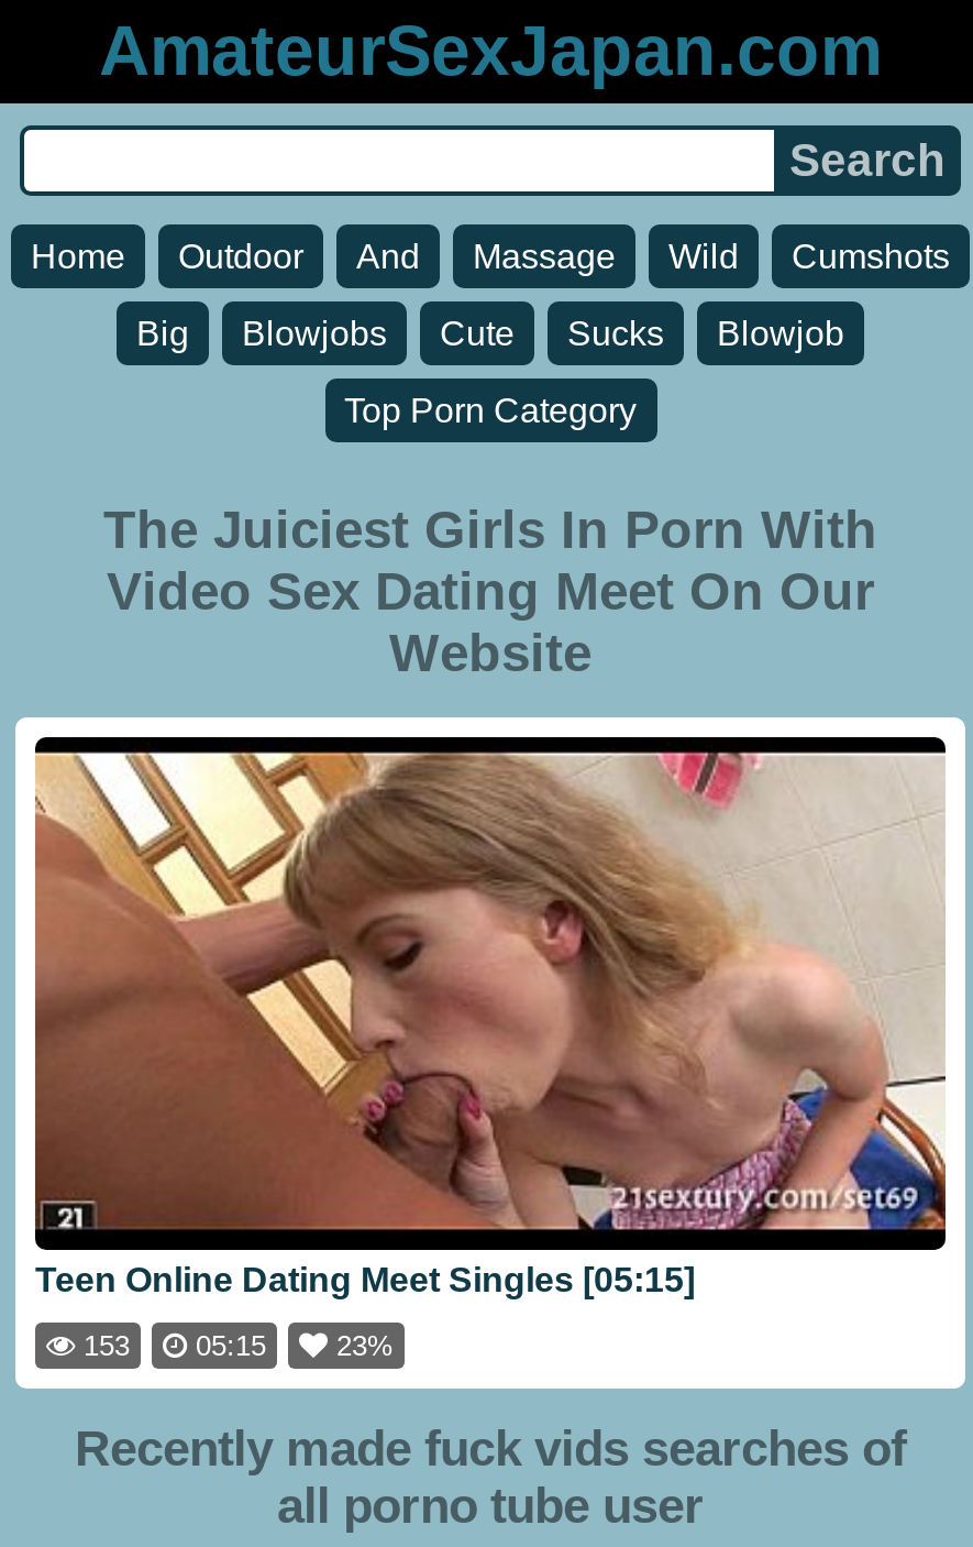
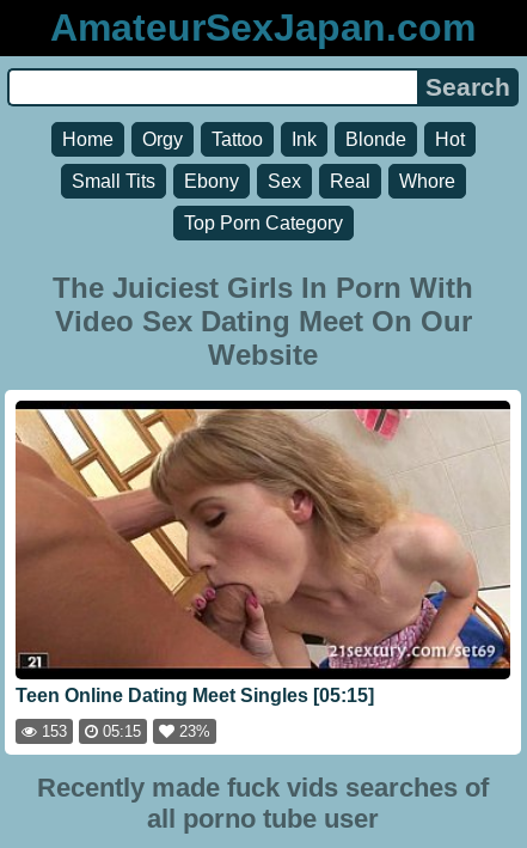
[178,238,950,275] Outdoor | And | Massage | Wild | Cumshots -> [142,129,464,150] Orgy | Tattoo | Ink | Blonde | Hot
[136,315,844,352] Big | Blowjobs | Cute | Sucks | Blowjob -> [71,171,455,191] Small Tits | Ebony | Sex | Real | Whore

